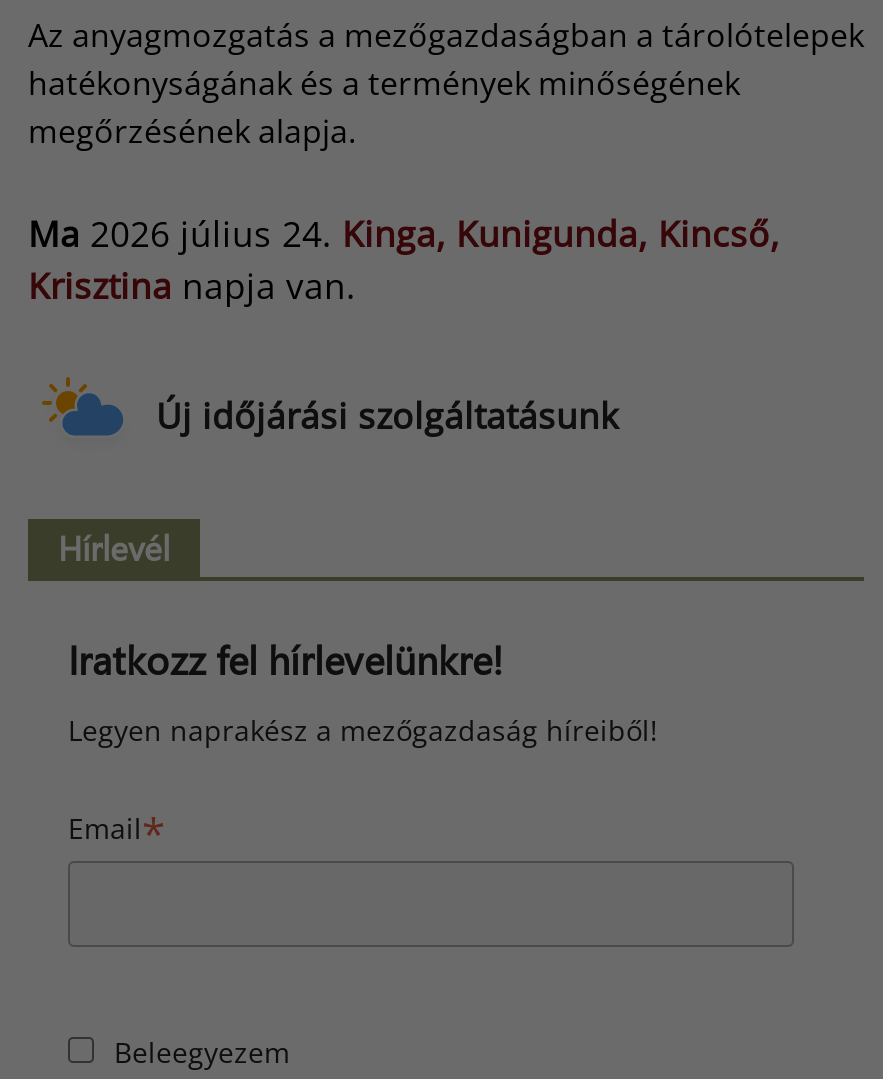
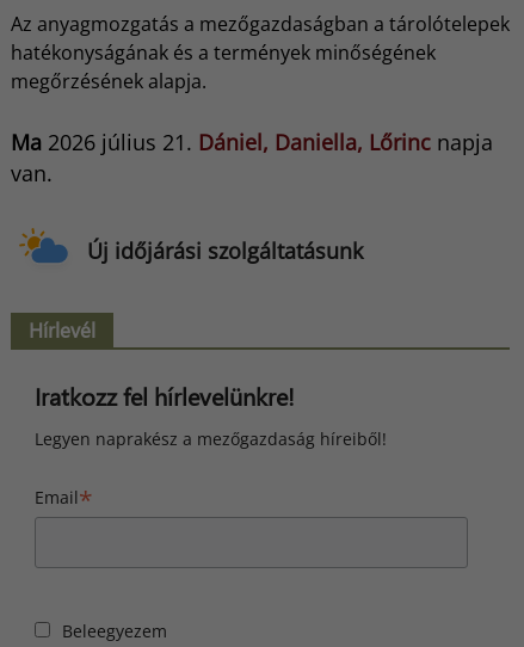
[28,210,780,310] Ma 2026 július 24. Kinga, Kunigunda, Kincső, | Krisztina napja van. -> [11,128,493,188] Ma 2026 július 21. Dániel, Daniella, Lőrinc napja | van.

